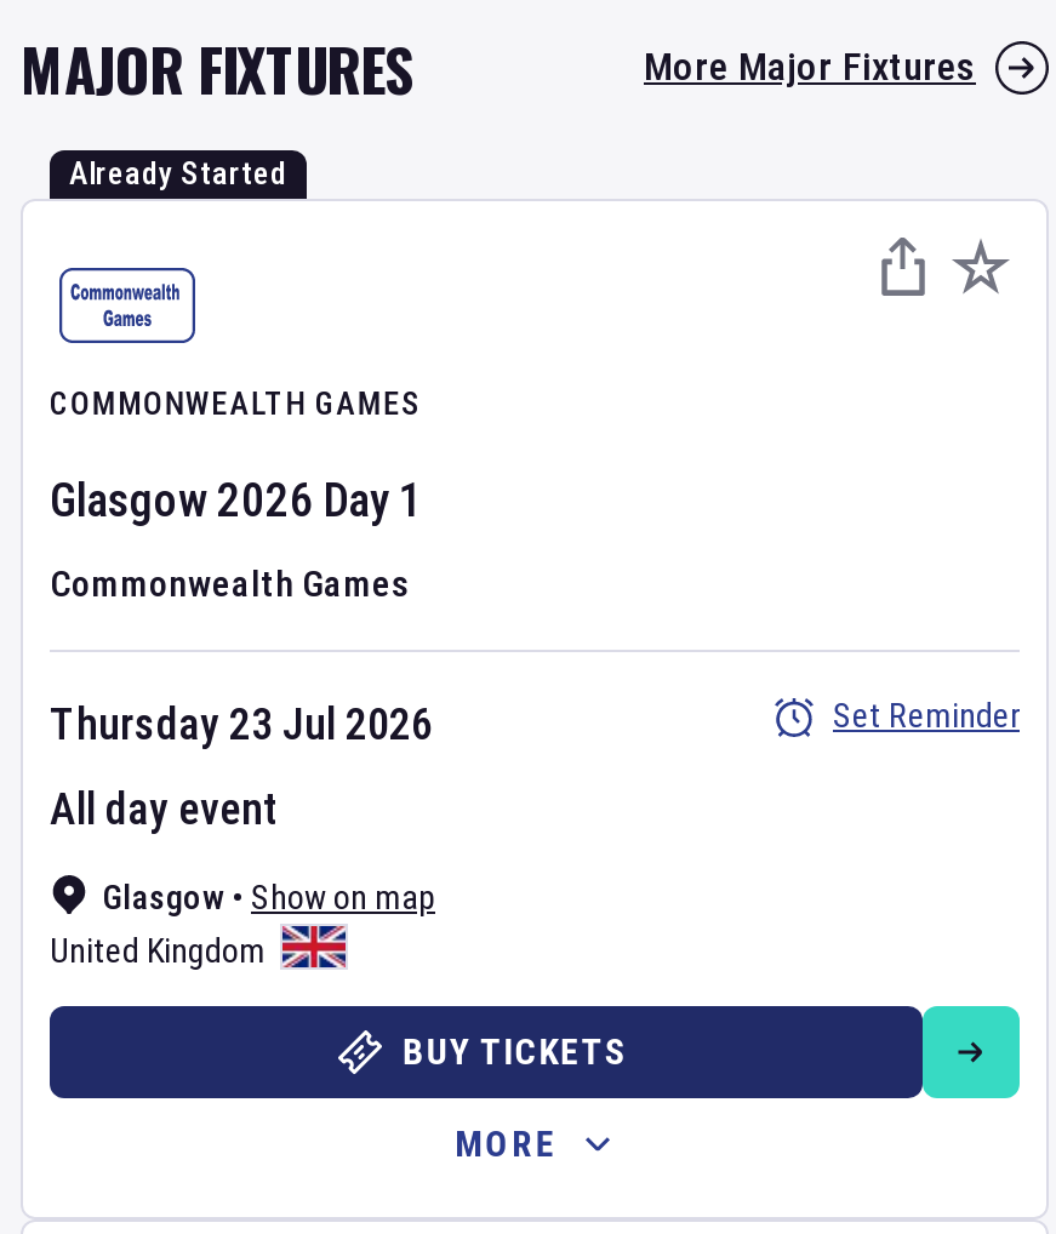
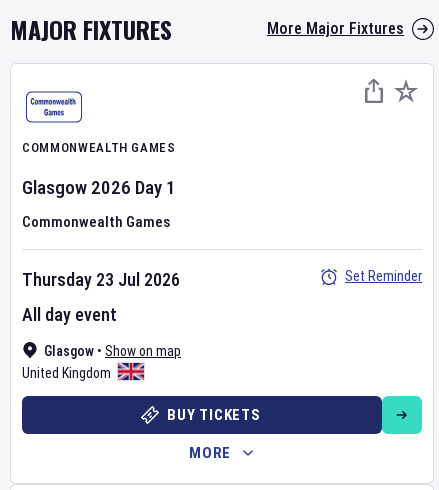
[69,155,287,192] Already Started -> none

